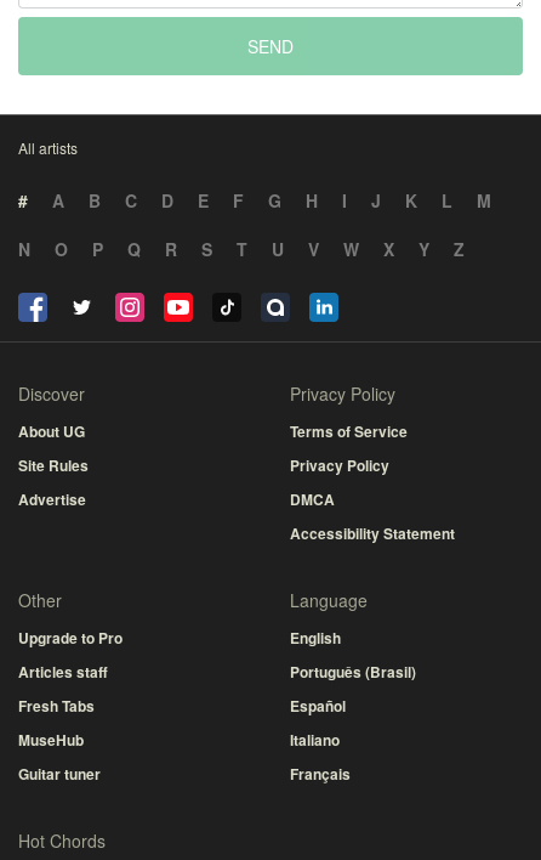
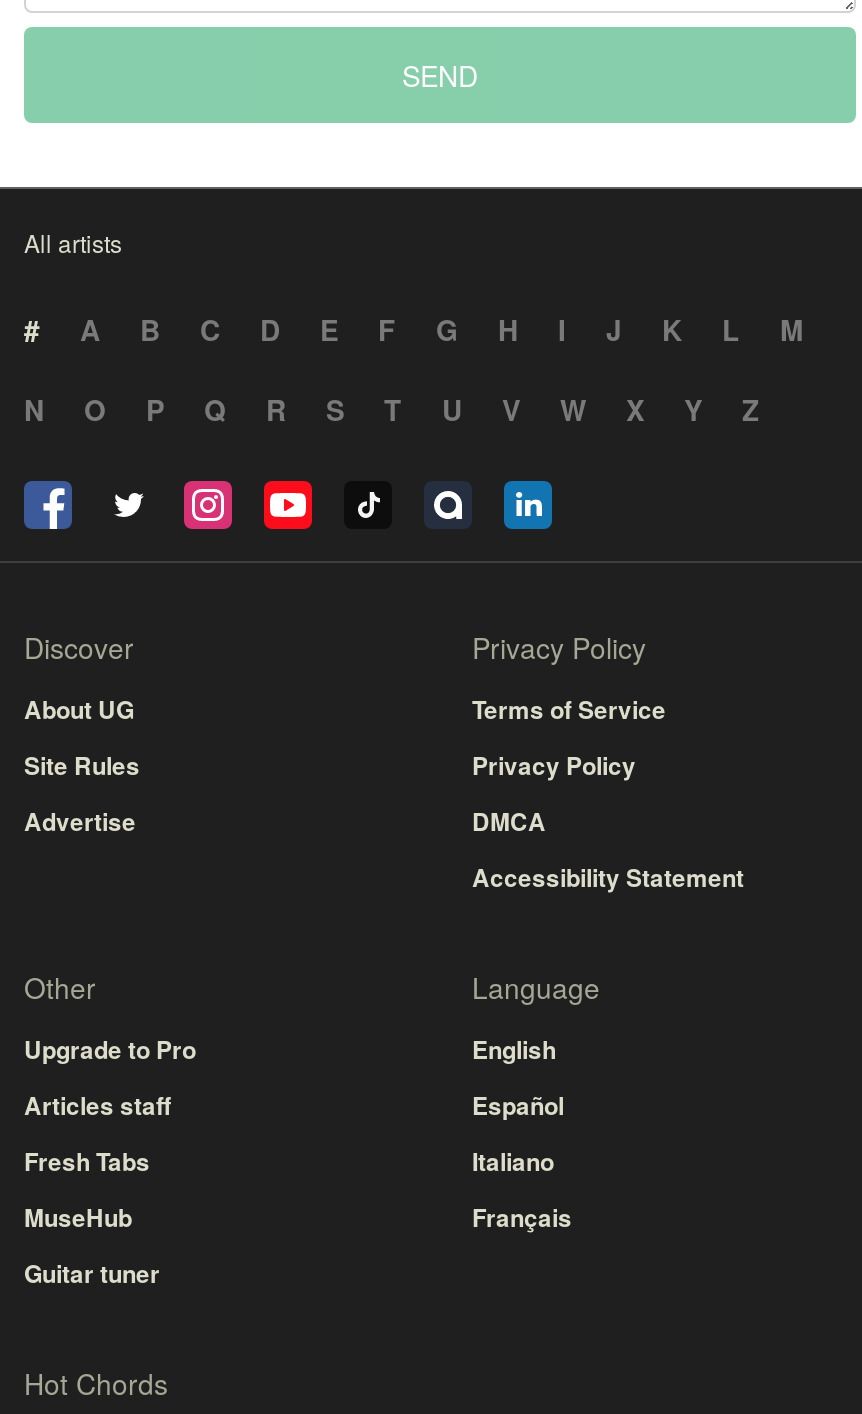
[290,661,416,683] Português (Brasil) -> none
moved [290,695,351,785] -> [472,1087,572,1235]: Español | Italiano | Français

